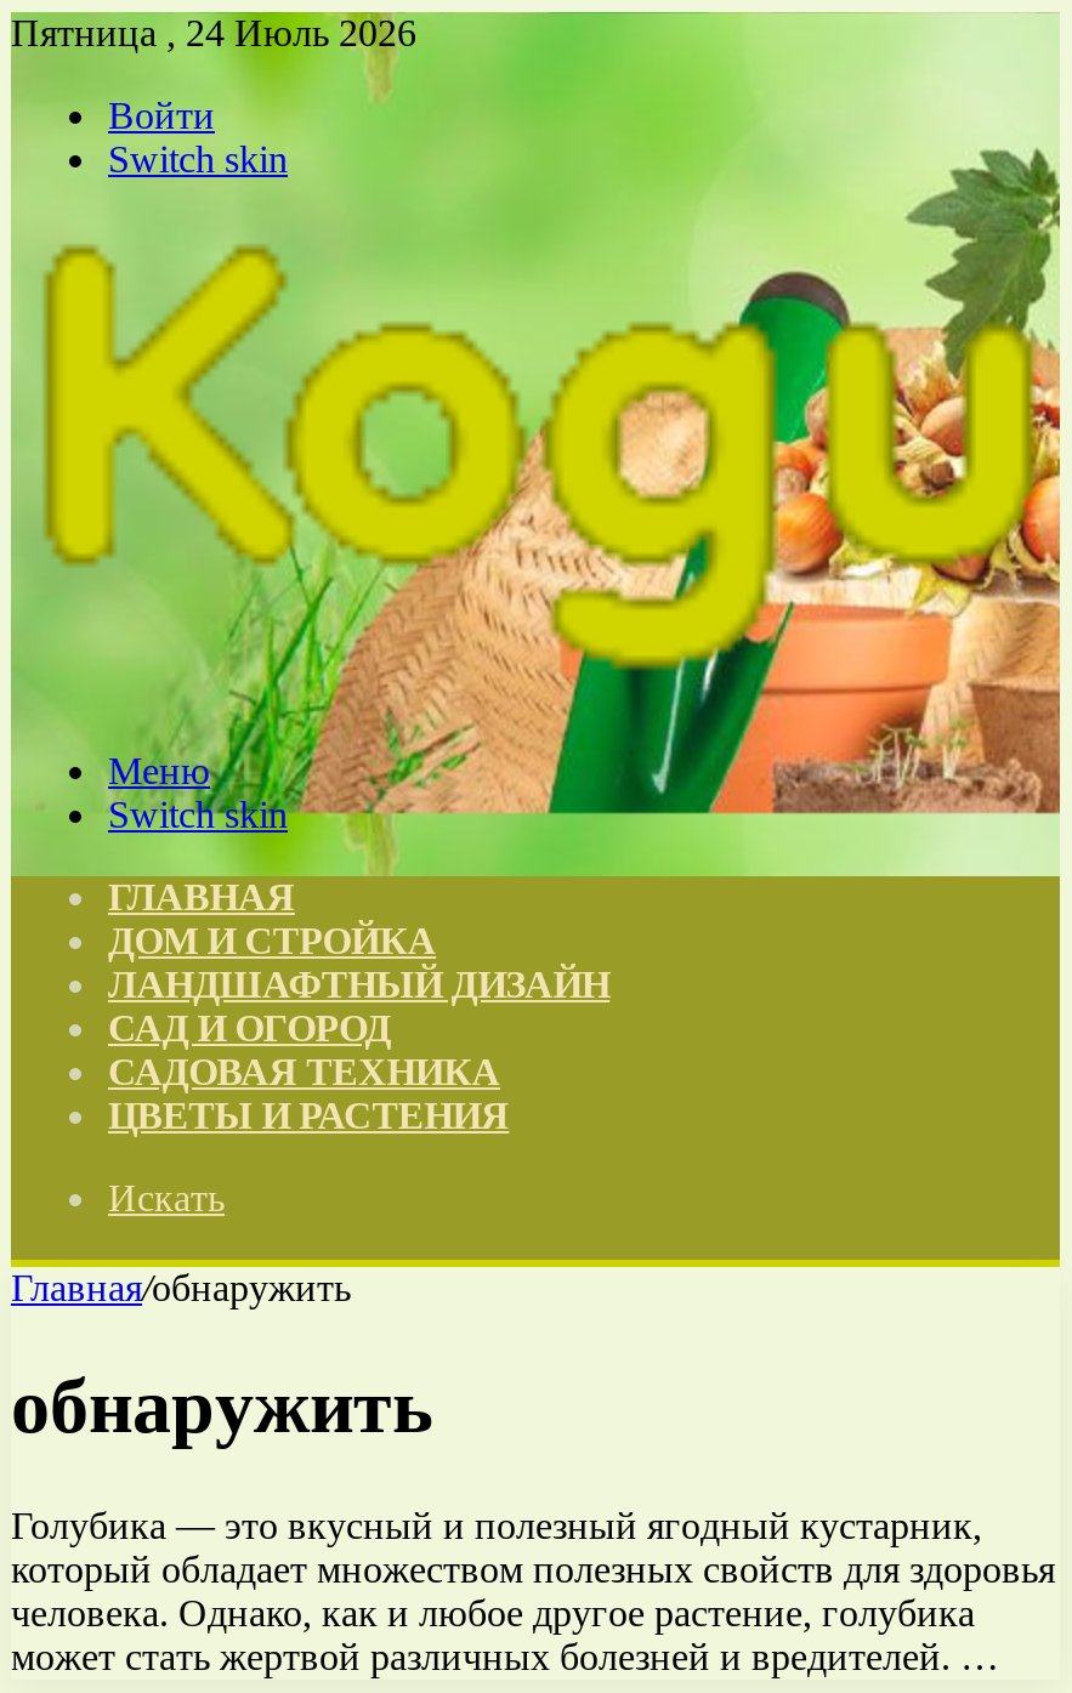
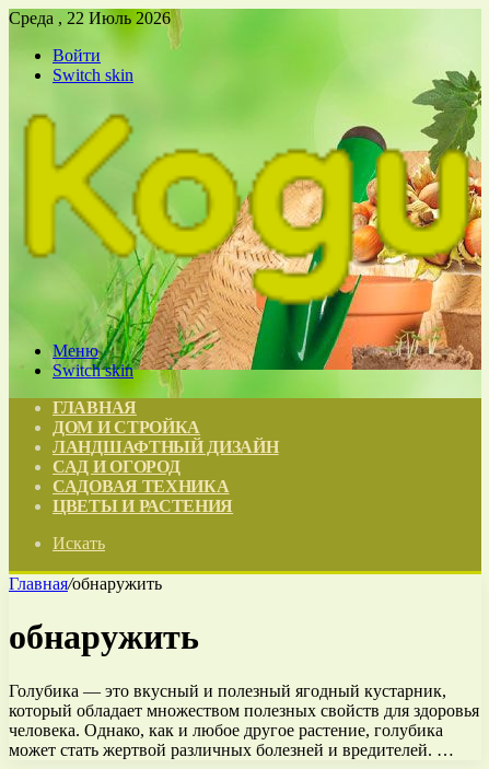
[11,12,416,53] Пятница , 24 Июль 2026 -> [9,9,171,27] Среда , 22 Июль 2026

